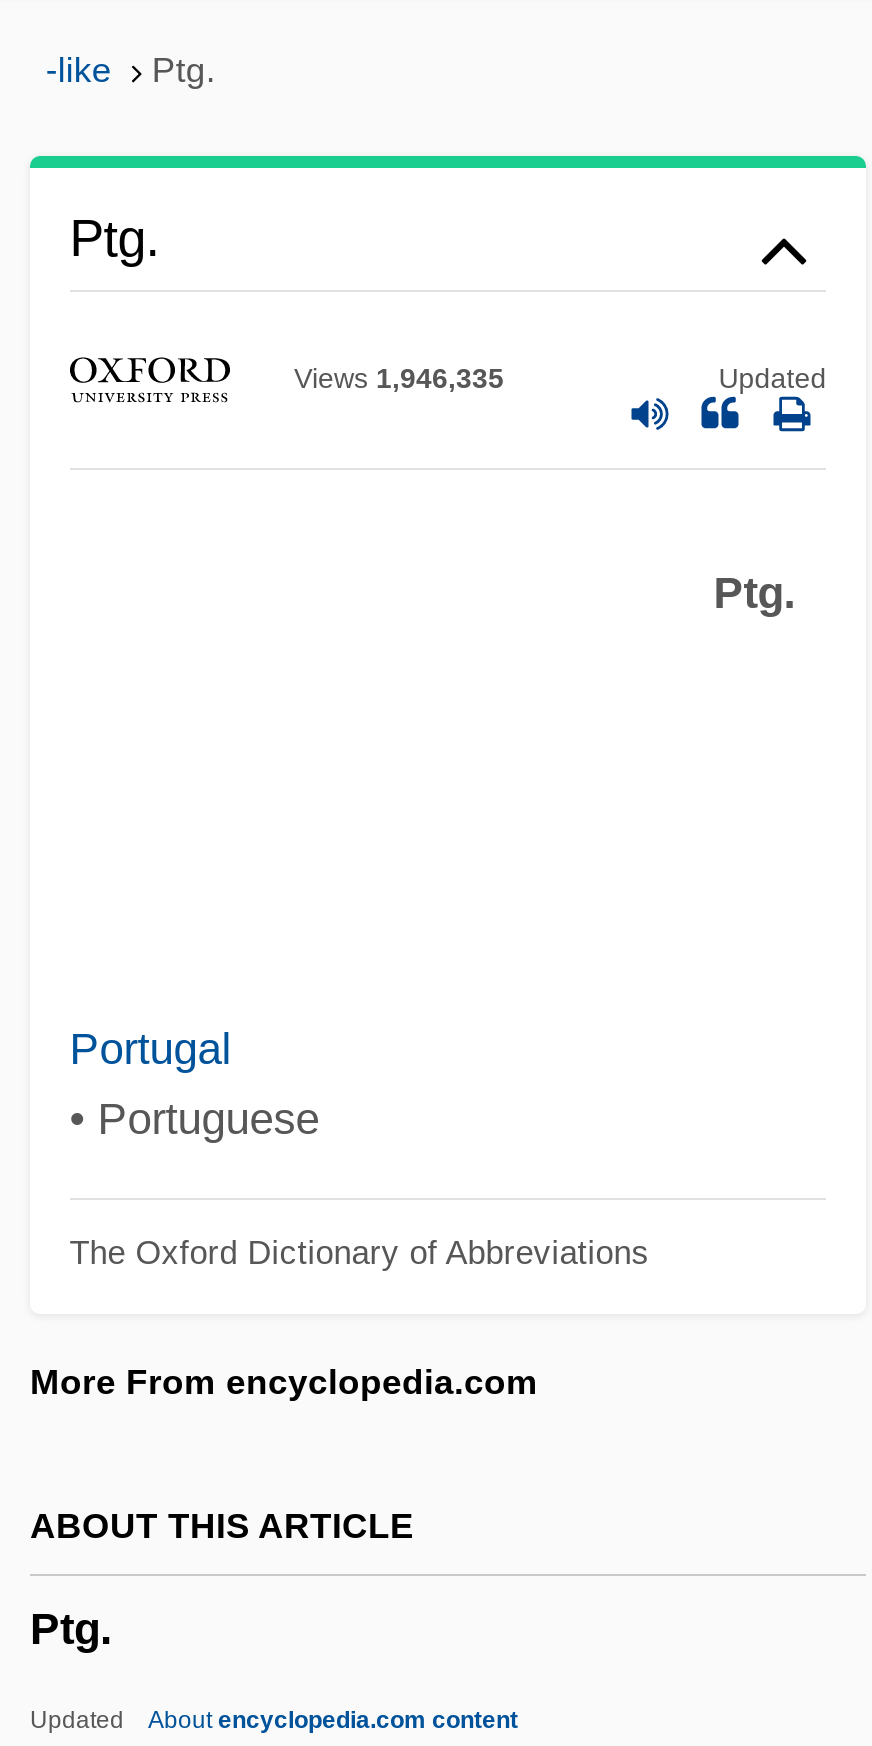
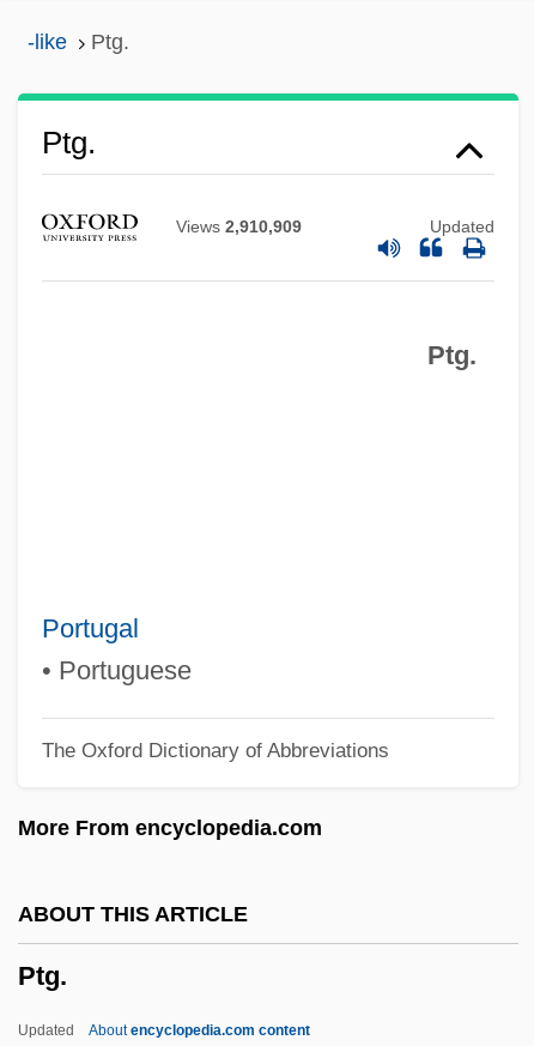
[294,363,504,395] Views 1,946,335 -> [176,217,302,237] Views 2,910,909

